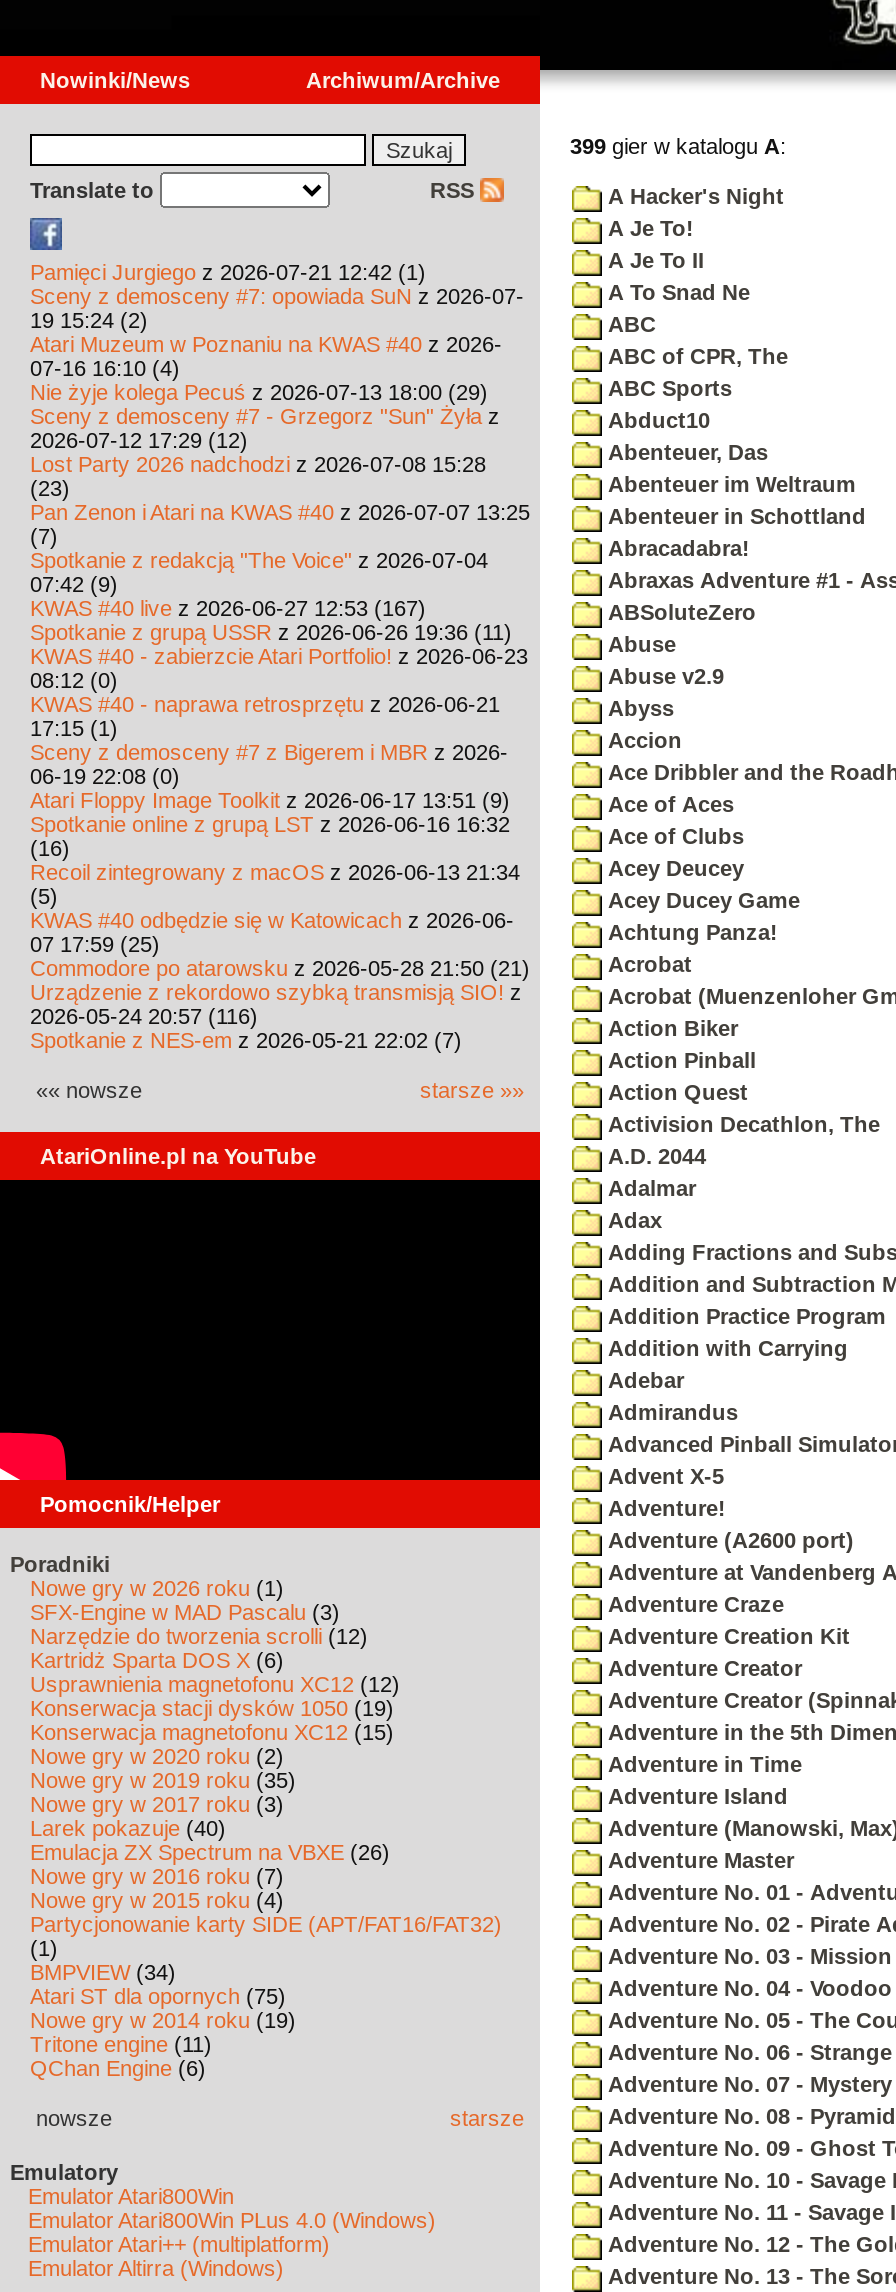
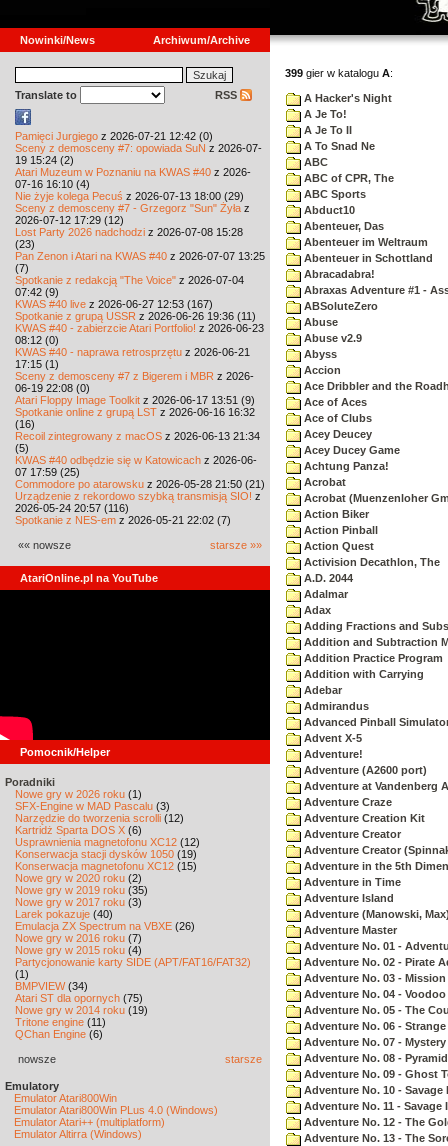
[30,260,426,284] Pamięci Jurgiego z 2026-07-21 12:42 (1) -> [15,130,213,142] Pamięci Jurgiego z 2026-07-21 12:42 (0)

